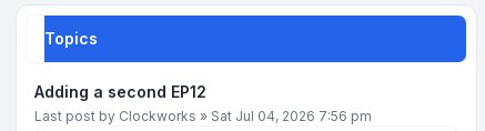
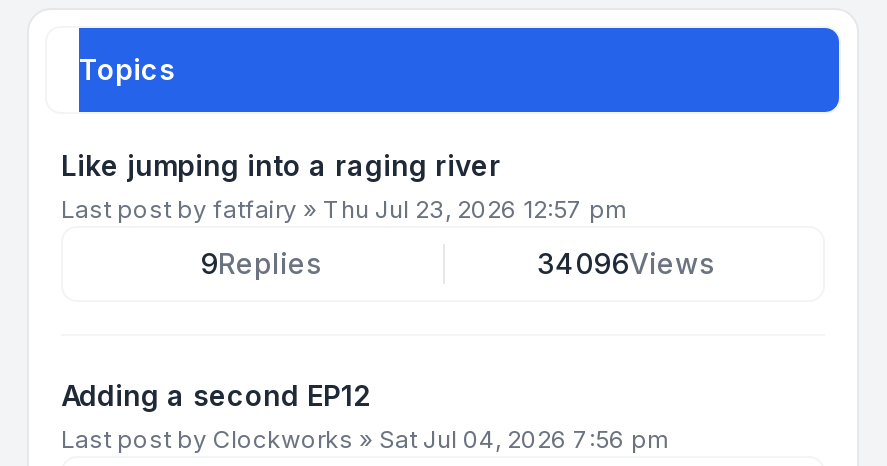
none -> [61,148,715,280] Like jumping into a raging river | Last post by fatfairy» Thu Jul 23, 2026 12:57 pm | 9Replies | 34096Views

